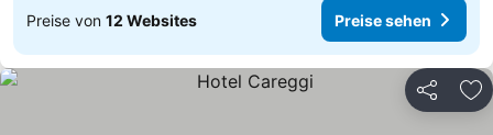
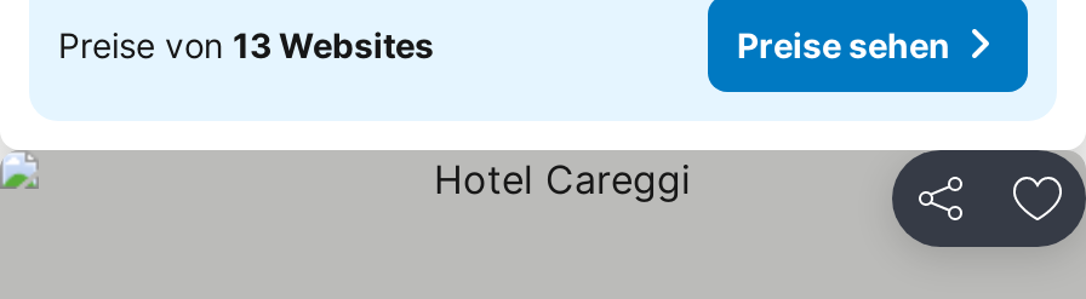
[26,10,197,29] Preise von 12 Websites -> [58,23,434,64] Preise von 13 Websites

